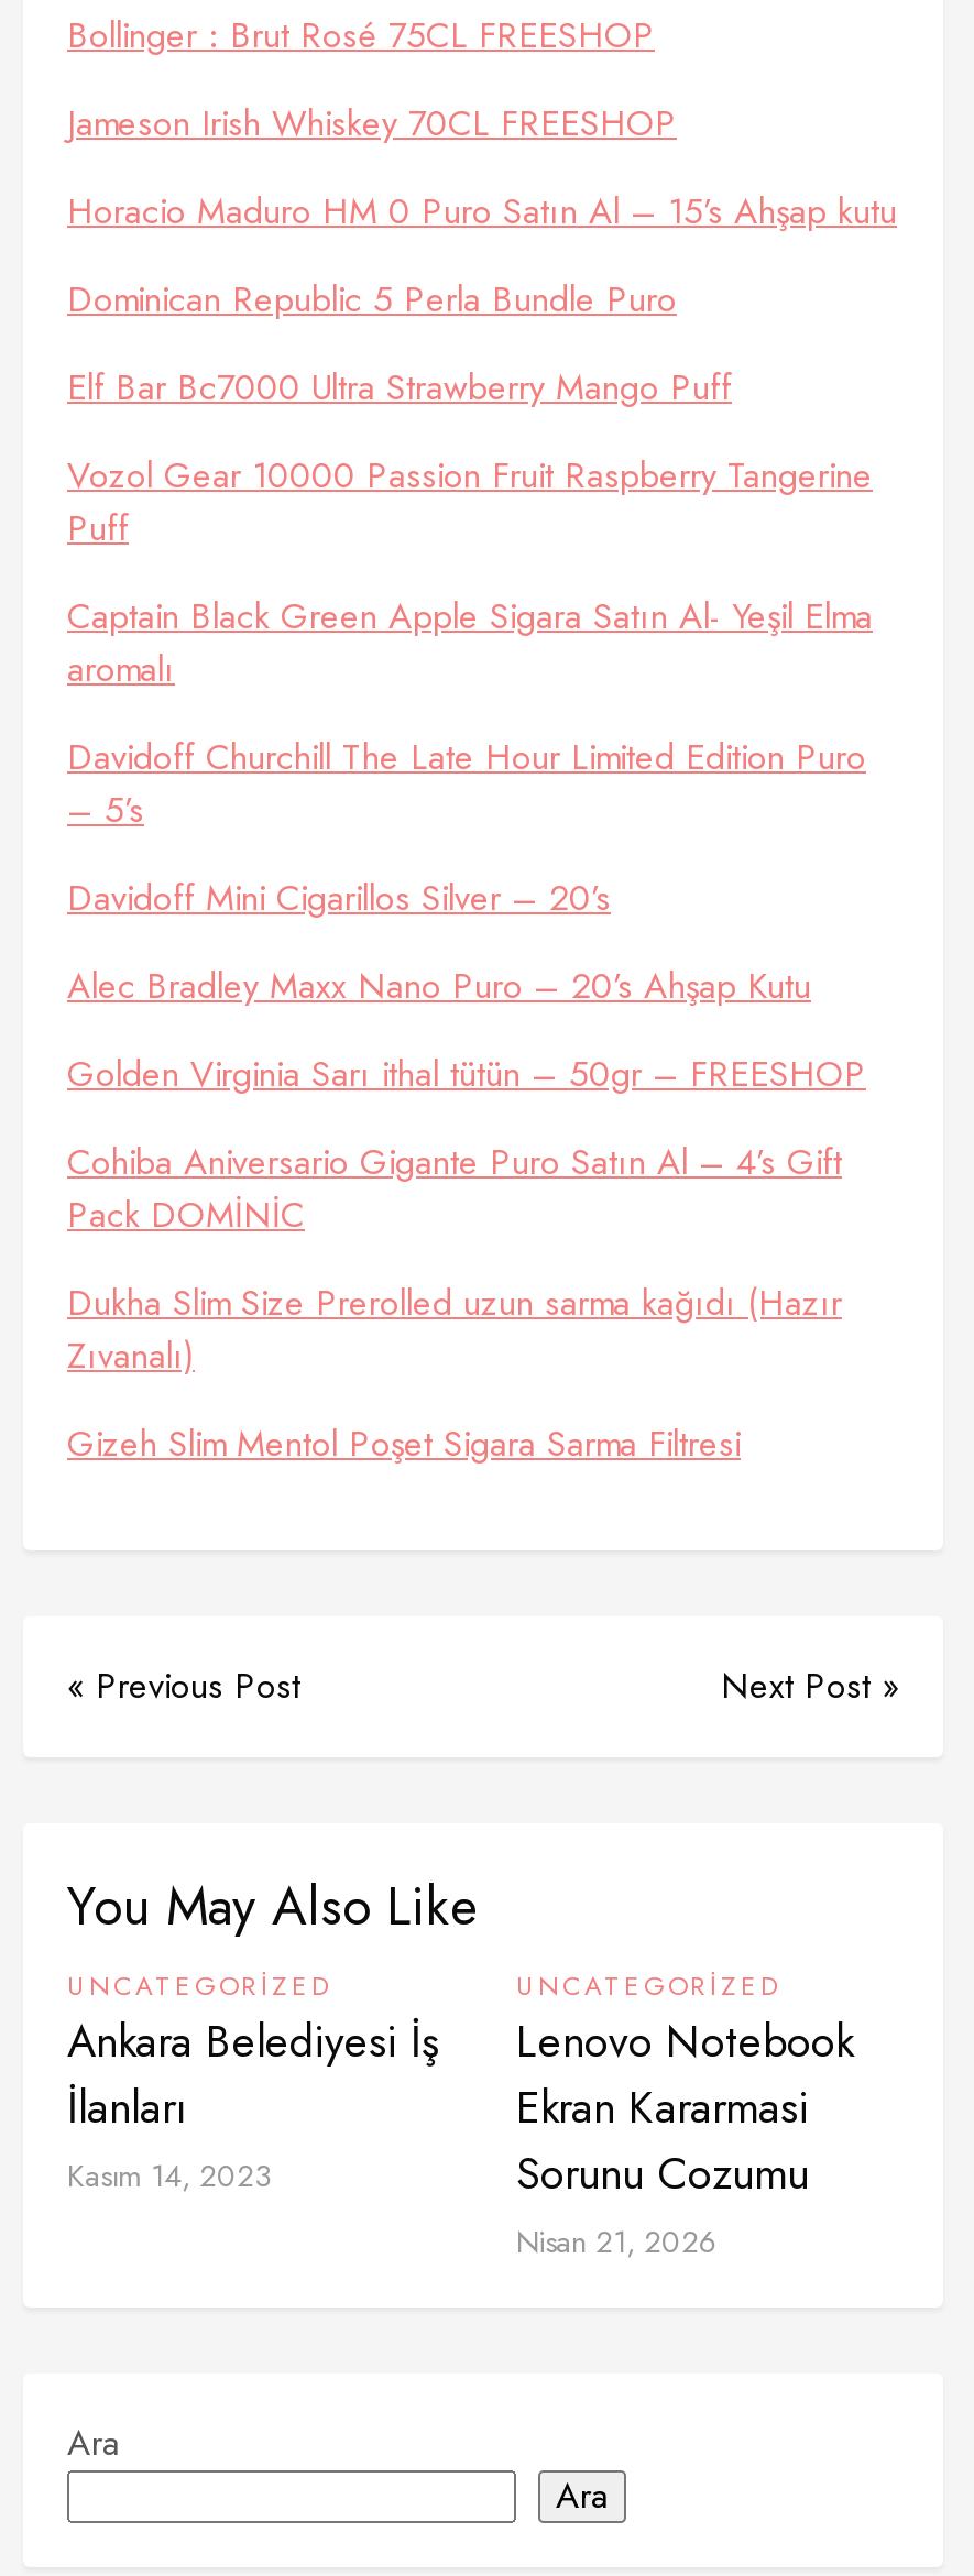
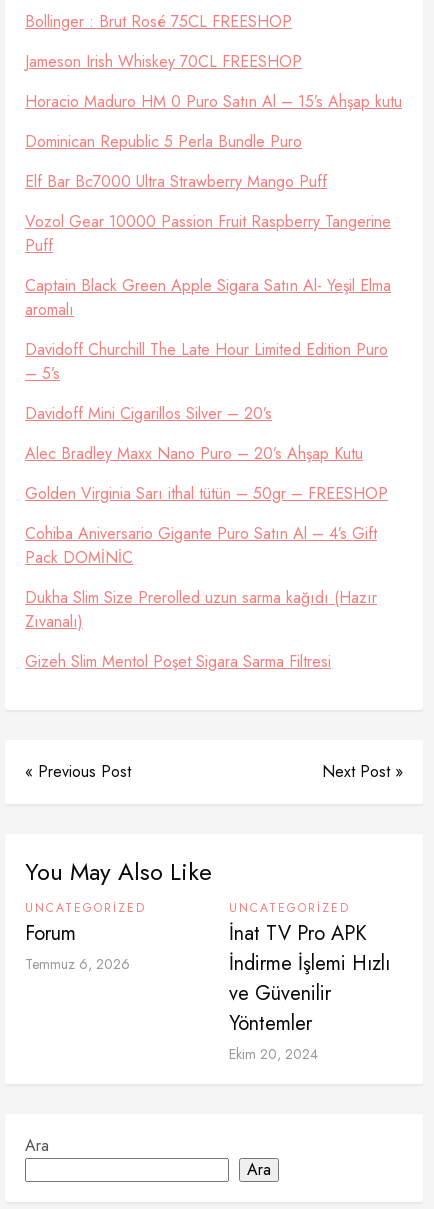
[67,2010,439,2197] Ankara Belediyesi İş | İlanları | Kasım 14, 2023 -> [25,919,130,974] Forum | Temmuz 6, 2026
[516,2010,853,2263] Lenovo Notebook | Ekran Kararmasi | Sorunu Cozumu | Nisan 21, 2026 -> [229,919,390,1064] İnat TV Pro APK | İndirme İşlemi Hızlı | ve Güvenilir | Yöntemler | Ekim 20, 2024

